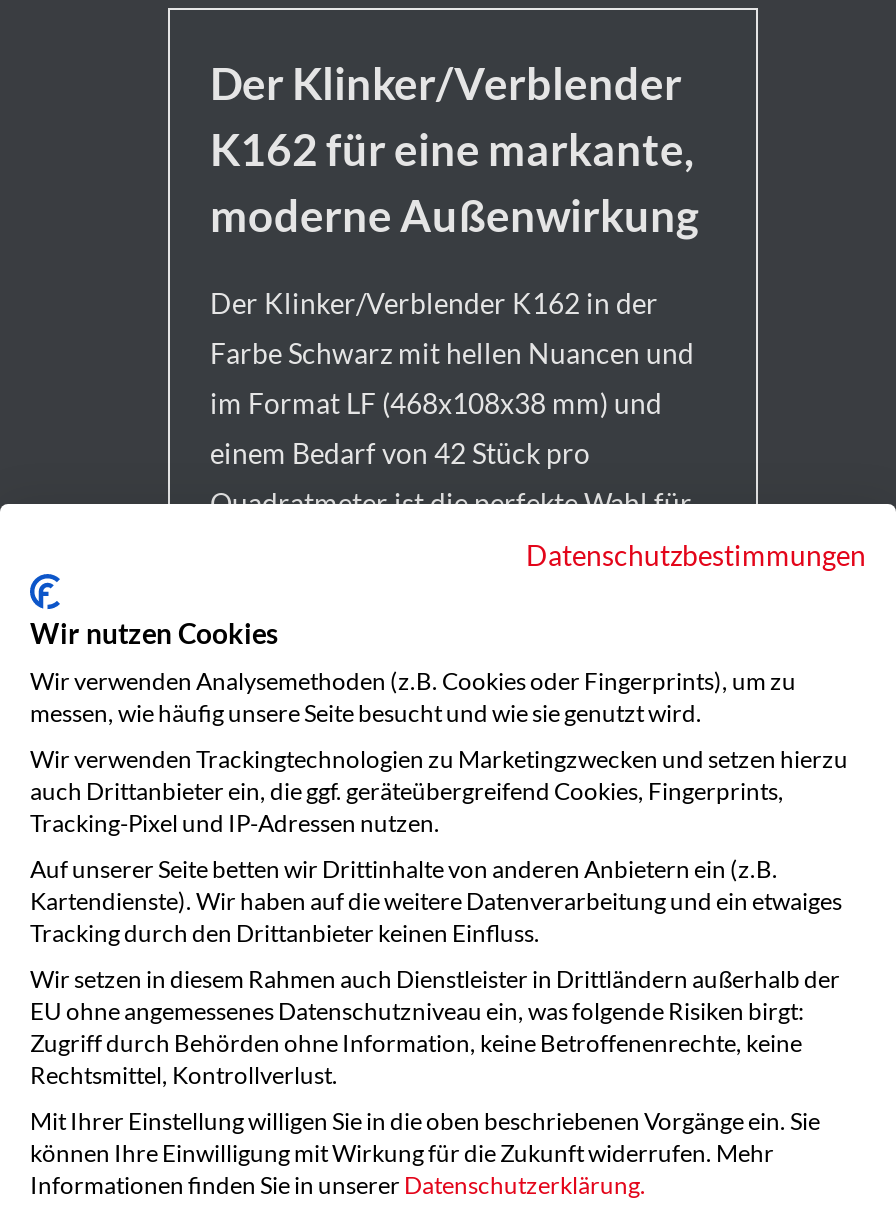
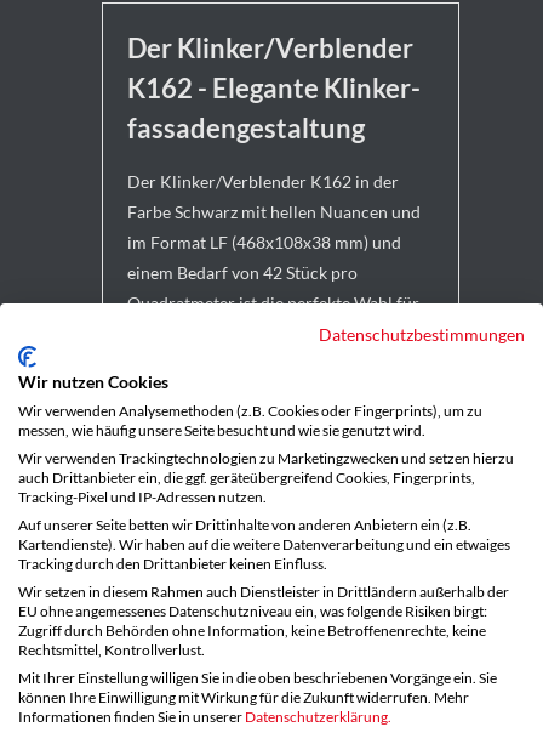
[210,123,698,243] K162 für eine markante, | moderne Außenwirkung -> [127,72,421,145] K162 - Elegante Klinker | fassadengestaltung

